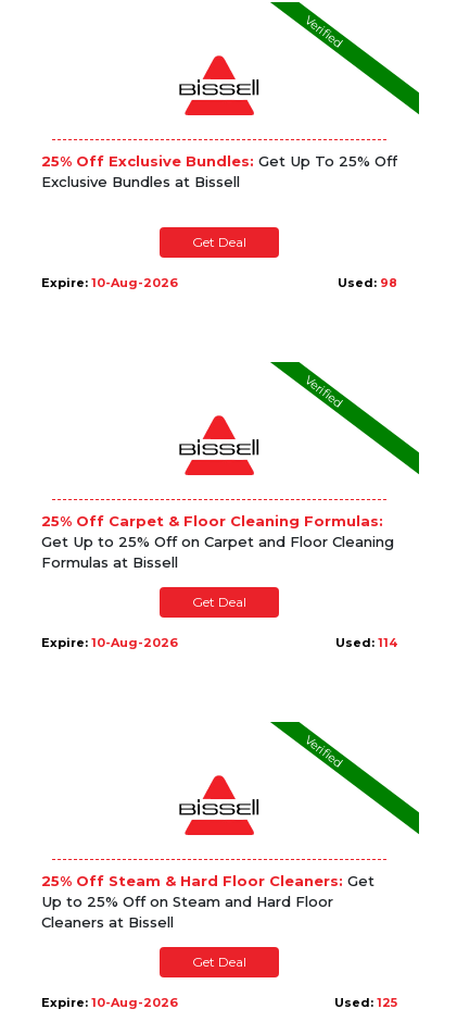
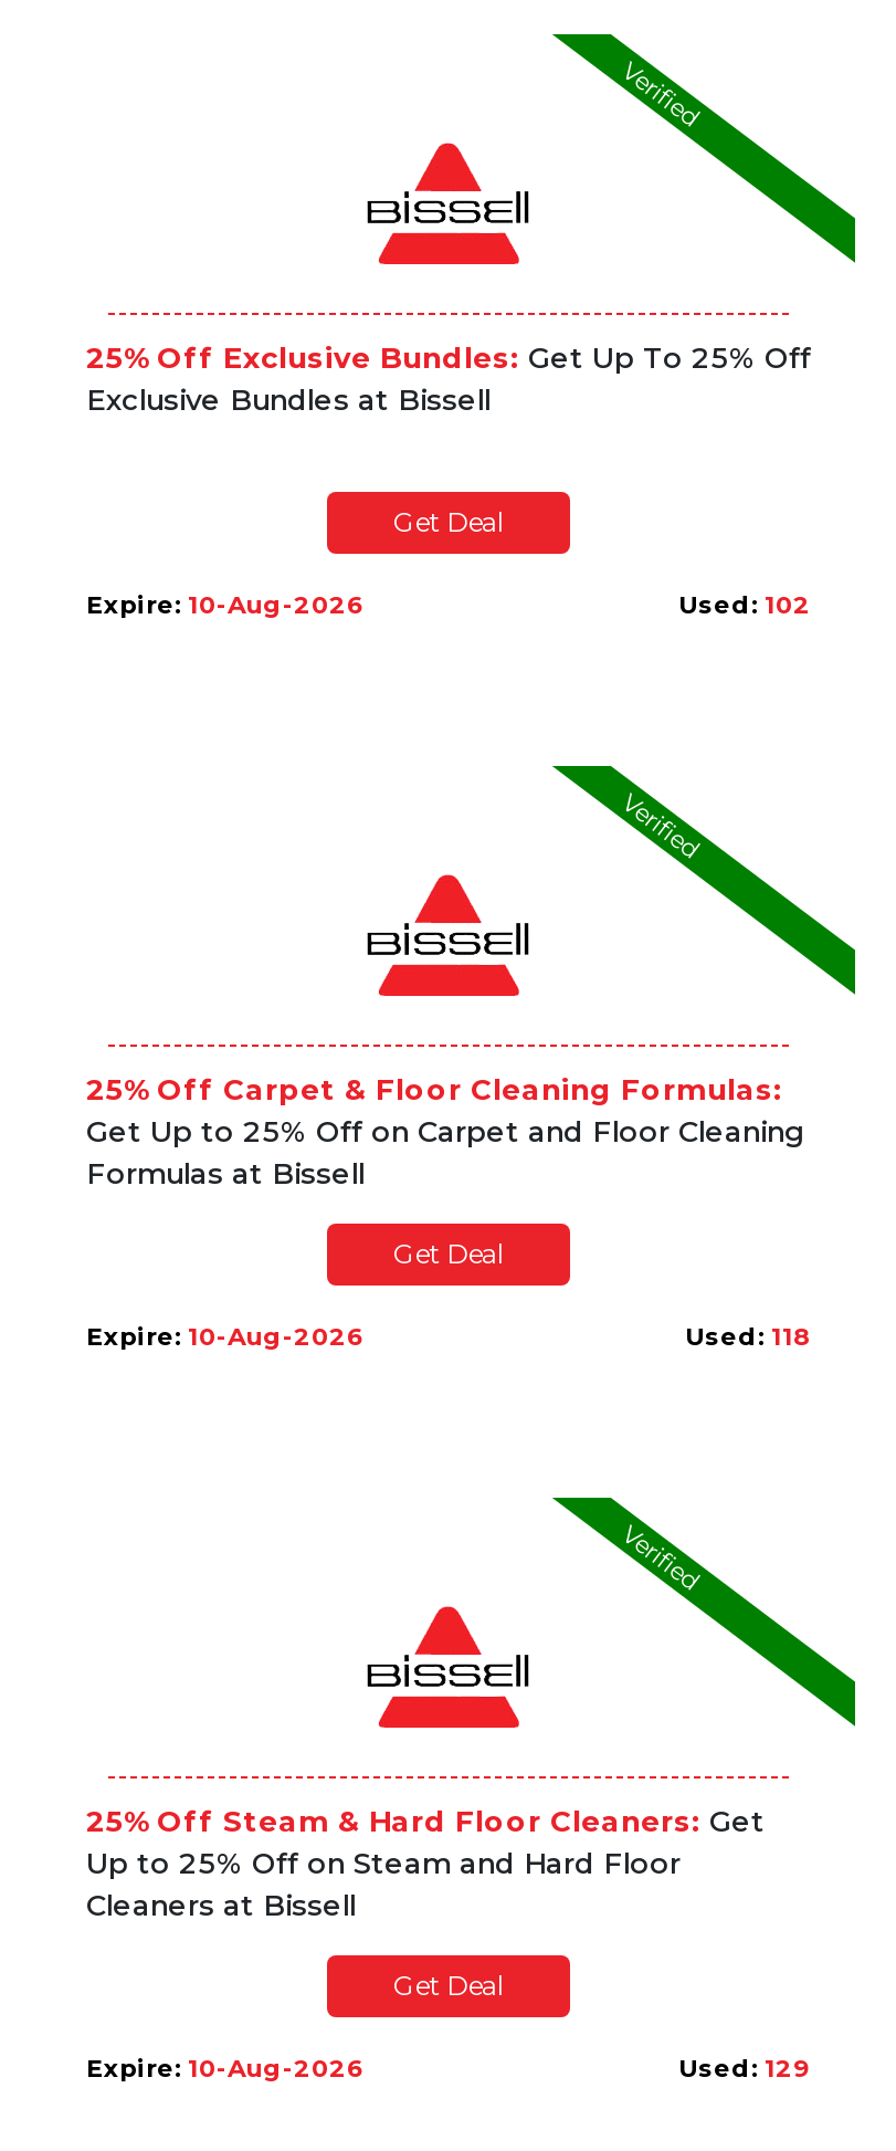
[338,275,397,290] Used: 98 -> [678,589,811,620] Used: 102
[335,635,397,650] Used: 114 -> [685,1320,811,1351] Used: 118
[334,995,397,1010] Used: 125 -> [678,2052,811,2083] Used: 129

